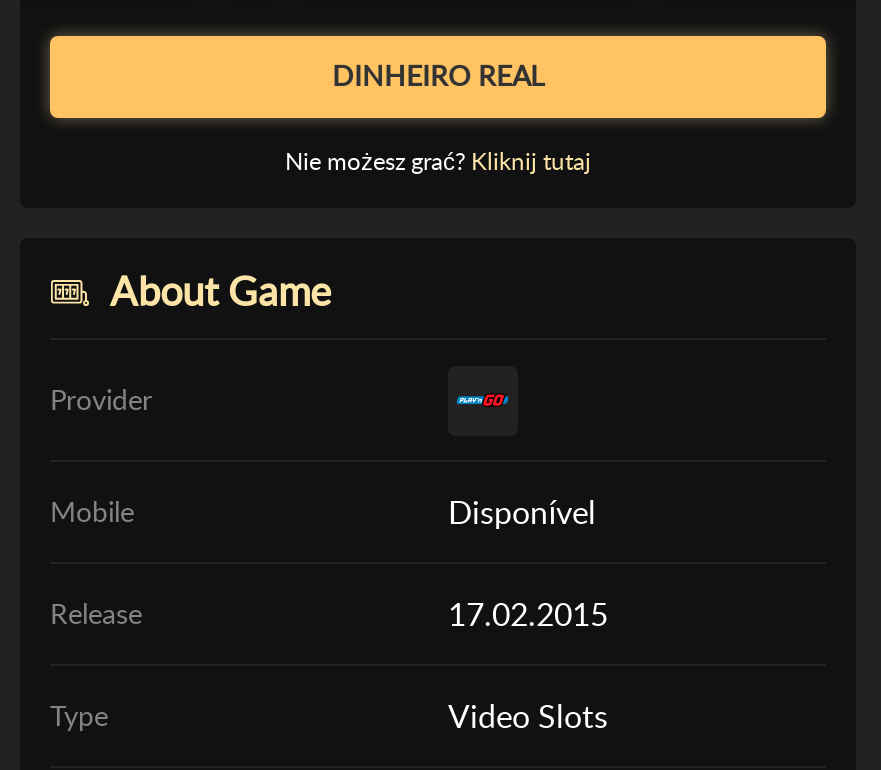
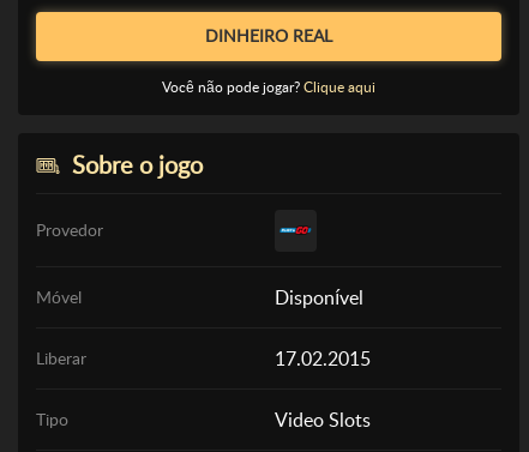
[285,148,591,176] Nie możesz grać? Kliknij tutaj -> [162,79,375,96] Você não pode jogar? Clique aqui
[110,268,332,316] About Game -> [72,151,203,180] Sobre o jogo
[50,384,152,416] Provider -> [36,221,103,240] Provedor
[50,496,134,528] Mobile -> [36,288,82,307] Móvel
[50,598,142,630] Release -> [36,349,86,368] Liberar
[50,700,108,732] Type -> [36,410,68,429] Tipo

